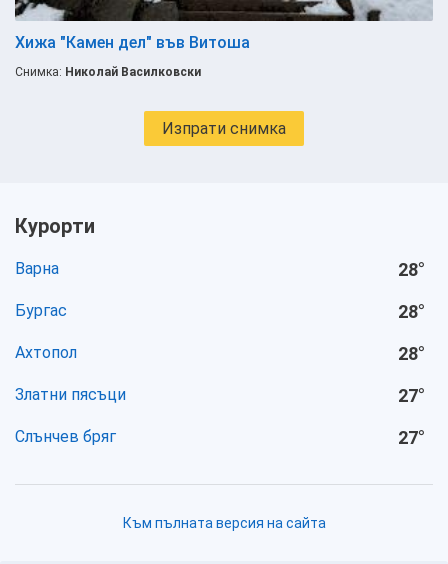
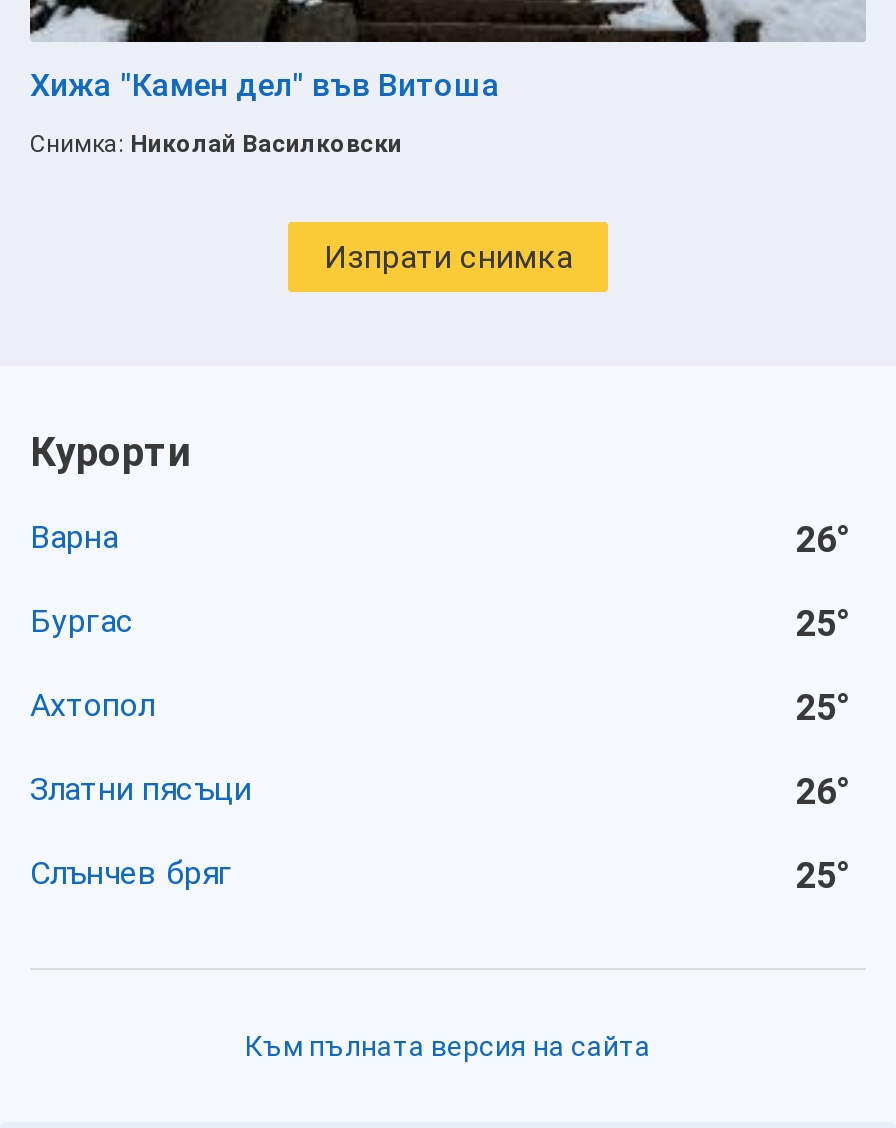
[398,259,425,280] 28° -> [796,518,850,560] 26°
[398,301,425,322] 28° -> [796,602,850,644] 25°
[398,343,425,364] 28° -> [796,686,850,728] 25°
[398,385,425,406] 27° -> [796,770,850,812] 26°
[398,427,425,448] 27° -> [796,854,850,896] 25°

